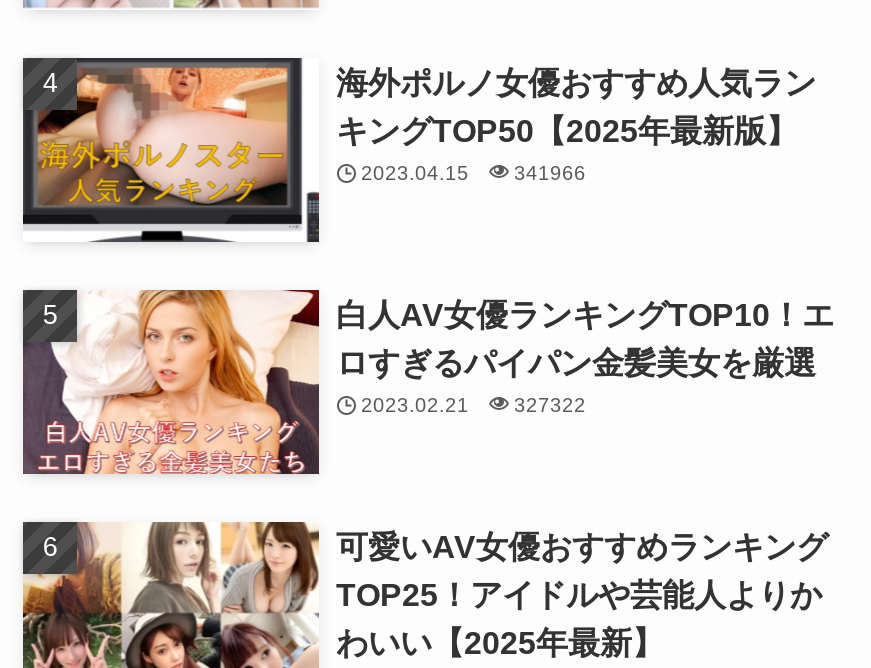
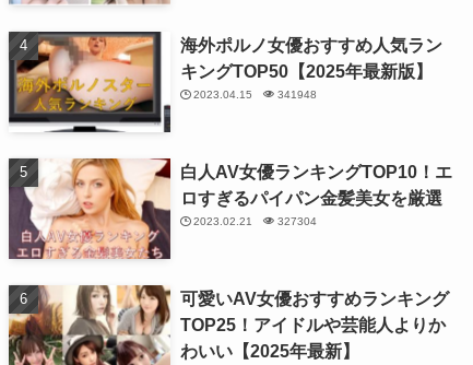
[514,162,586,184] 341966 -> [277,89,316,101] 341948
[514,394,586,416] 327322 -> [277,215,316,227] 327304

